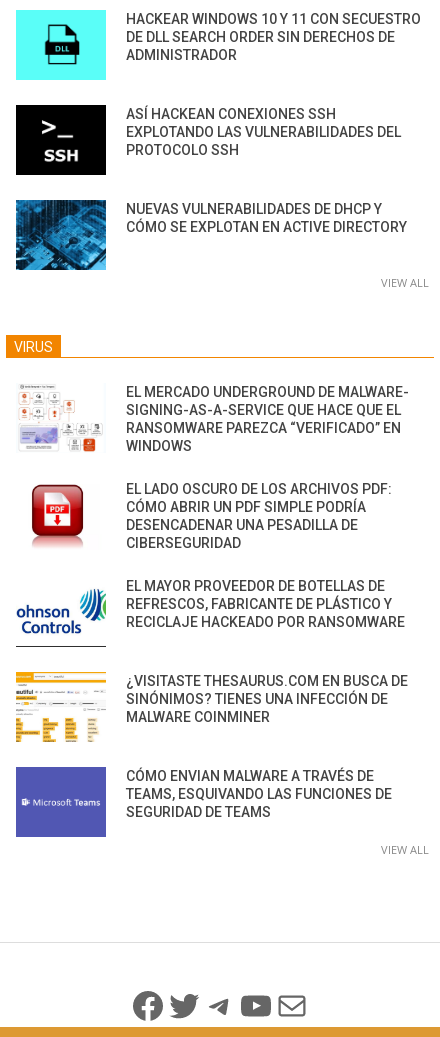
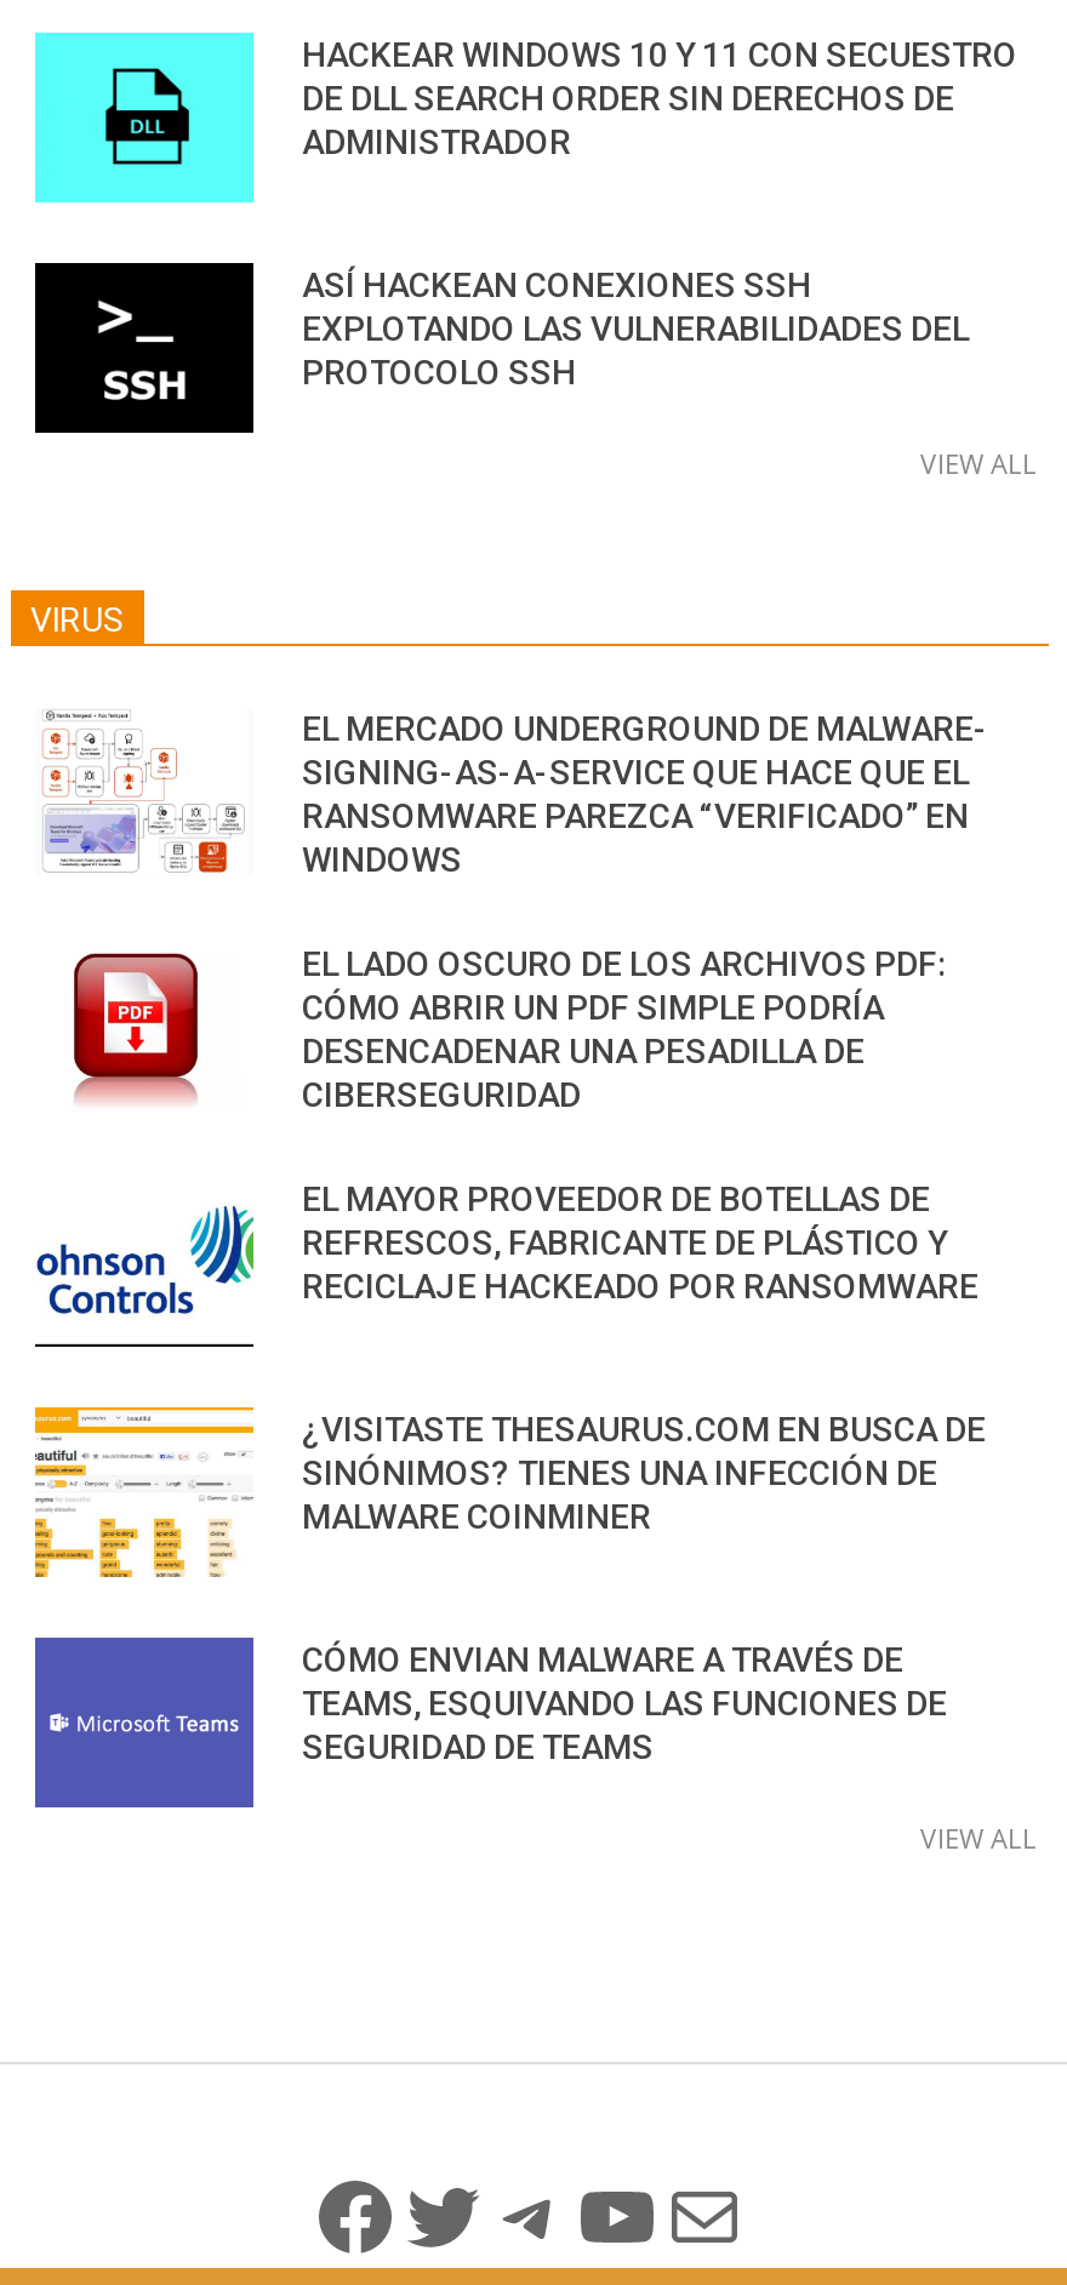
[15,199,407,271] [image] | NUEVAS VULNERABILIDADES DE DHCP Y | CÓMO SE EXPLOTAN EN ACTIVE DIRECTORY -> none

